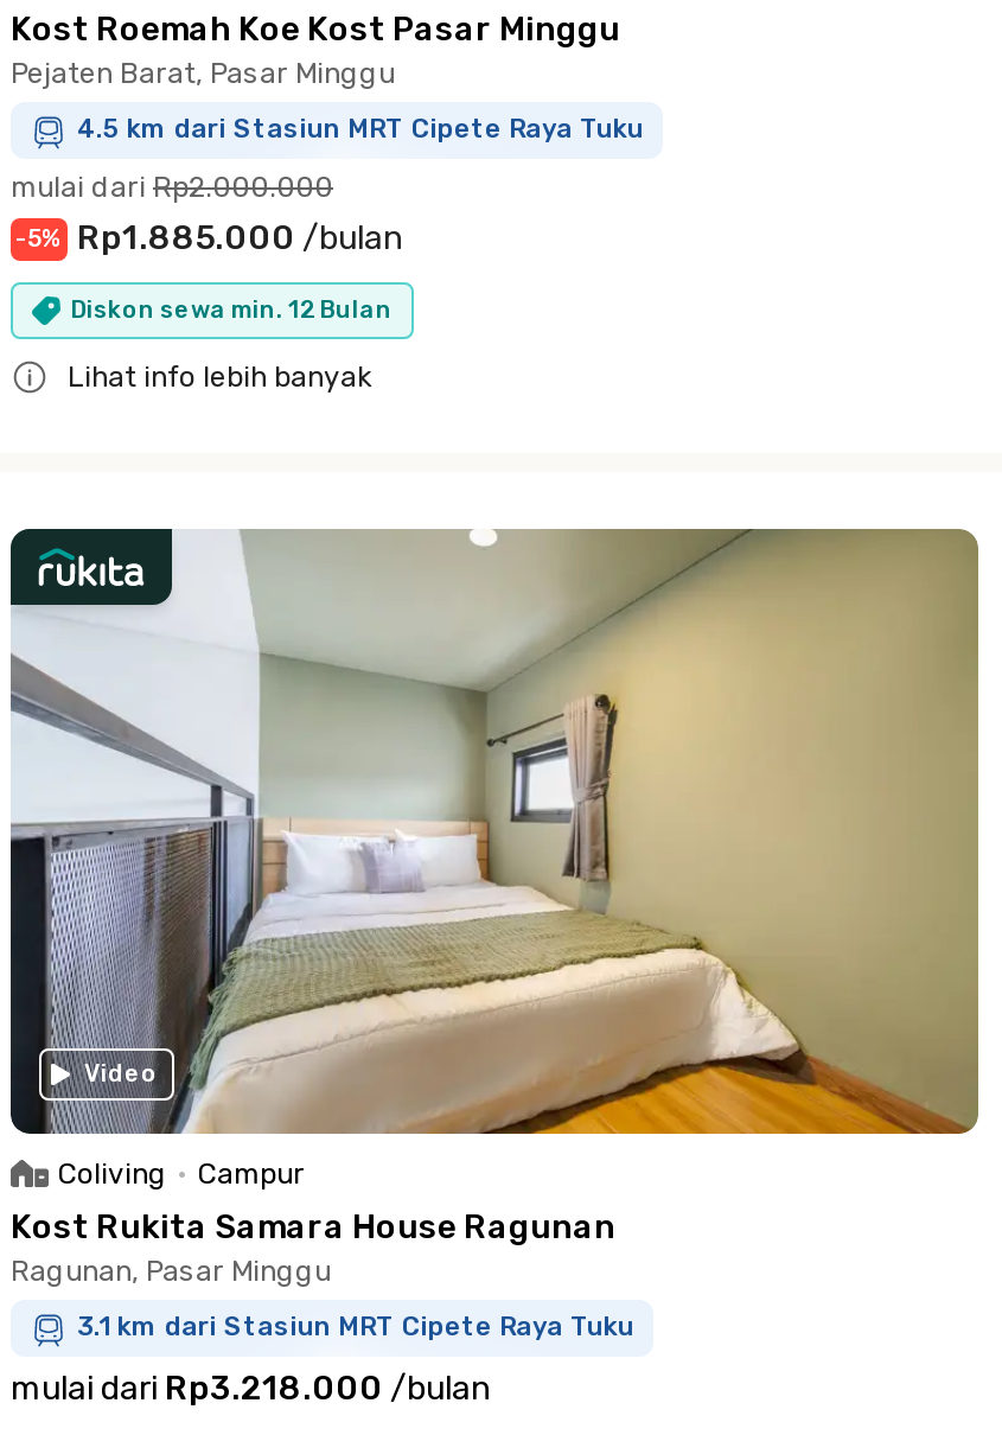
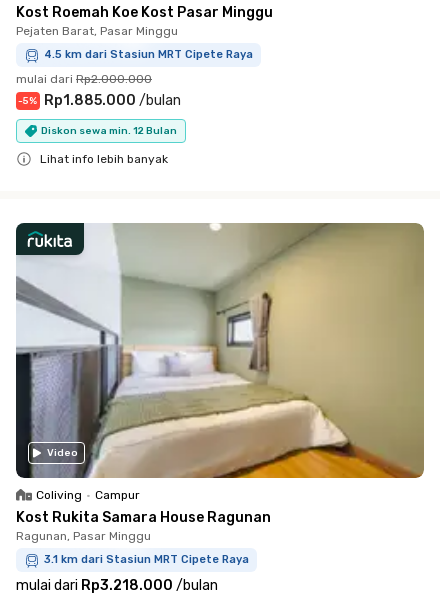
[77,114,644,145] 4.5 km dari Stasiun MRT Cipete Raya Tuku -> [44,48,253,61] 4.5 km dari Stasiun MRT Cipete Raya
[77,1312,634,1342] 3.1 km dari Stasiun MRT Cipete Raya Tuku -> [44,553,249,566] 3.1 km dari Stasiun MRT Cipete Raya

